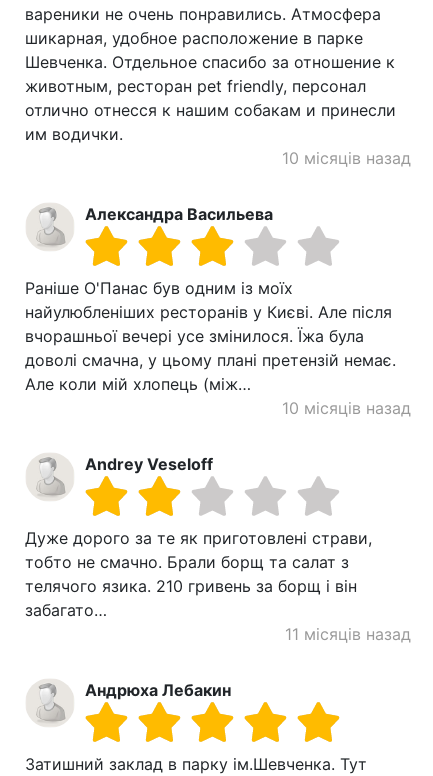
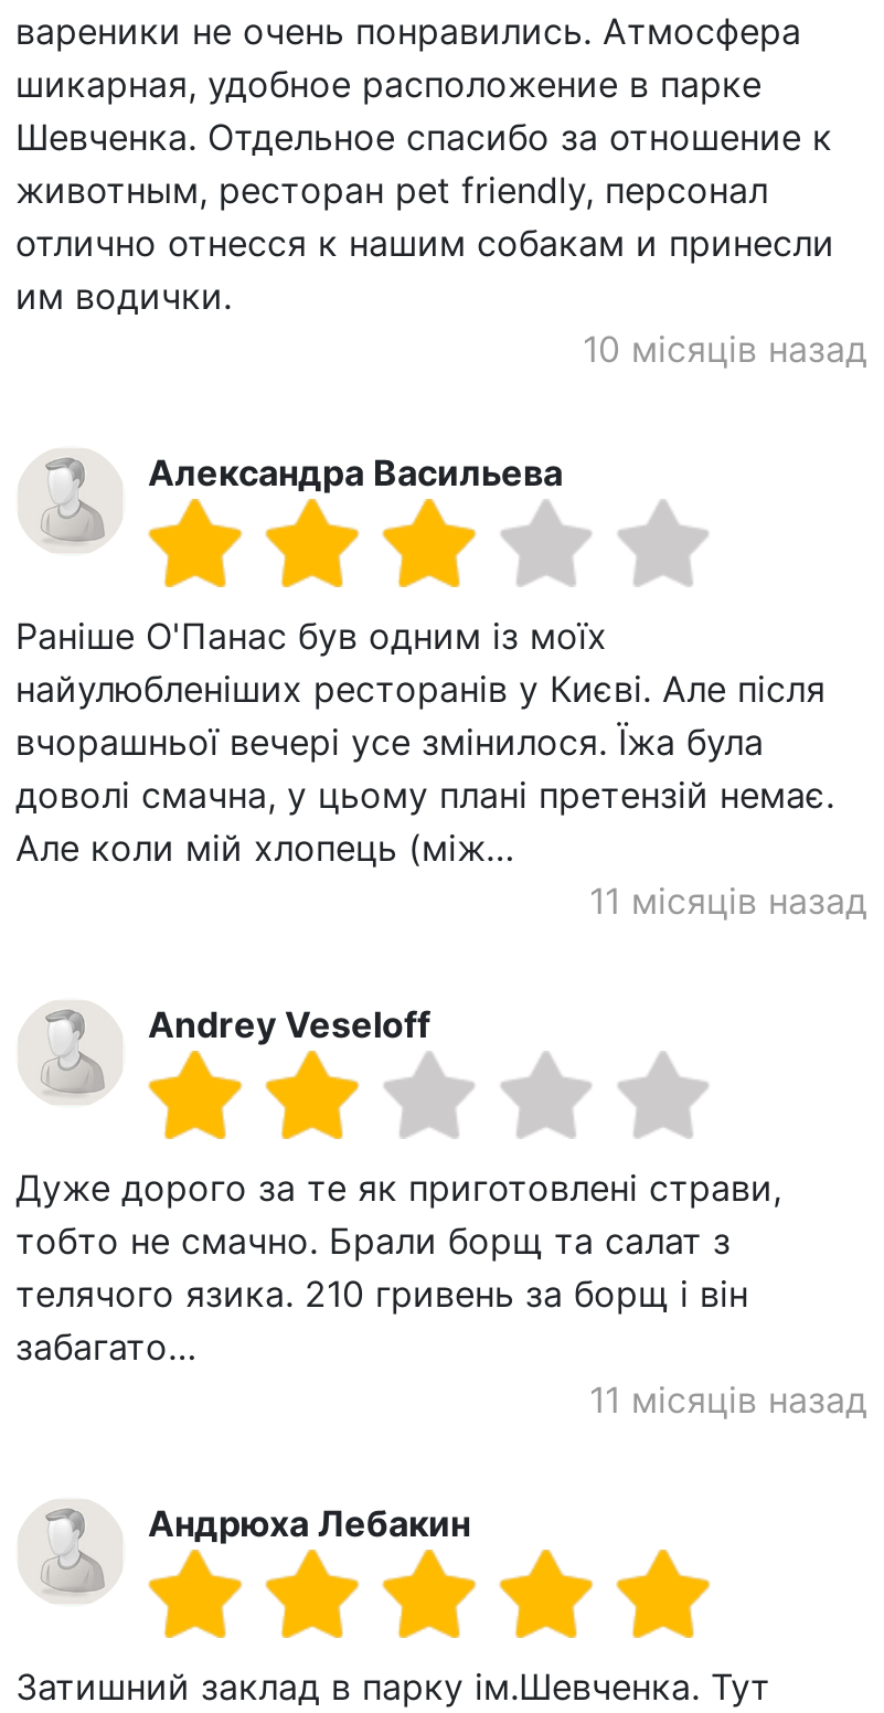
[282,398,411,418] 10 місяців назад -> [589,878,867,922] 11 місяців назад

